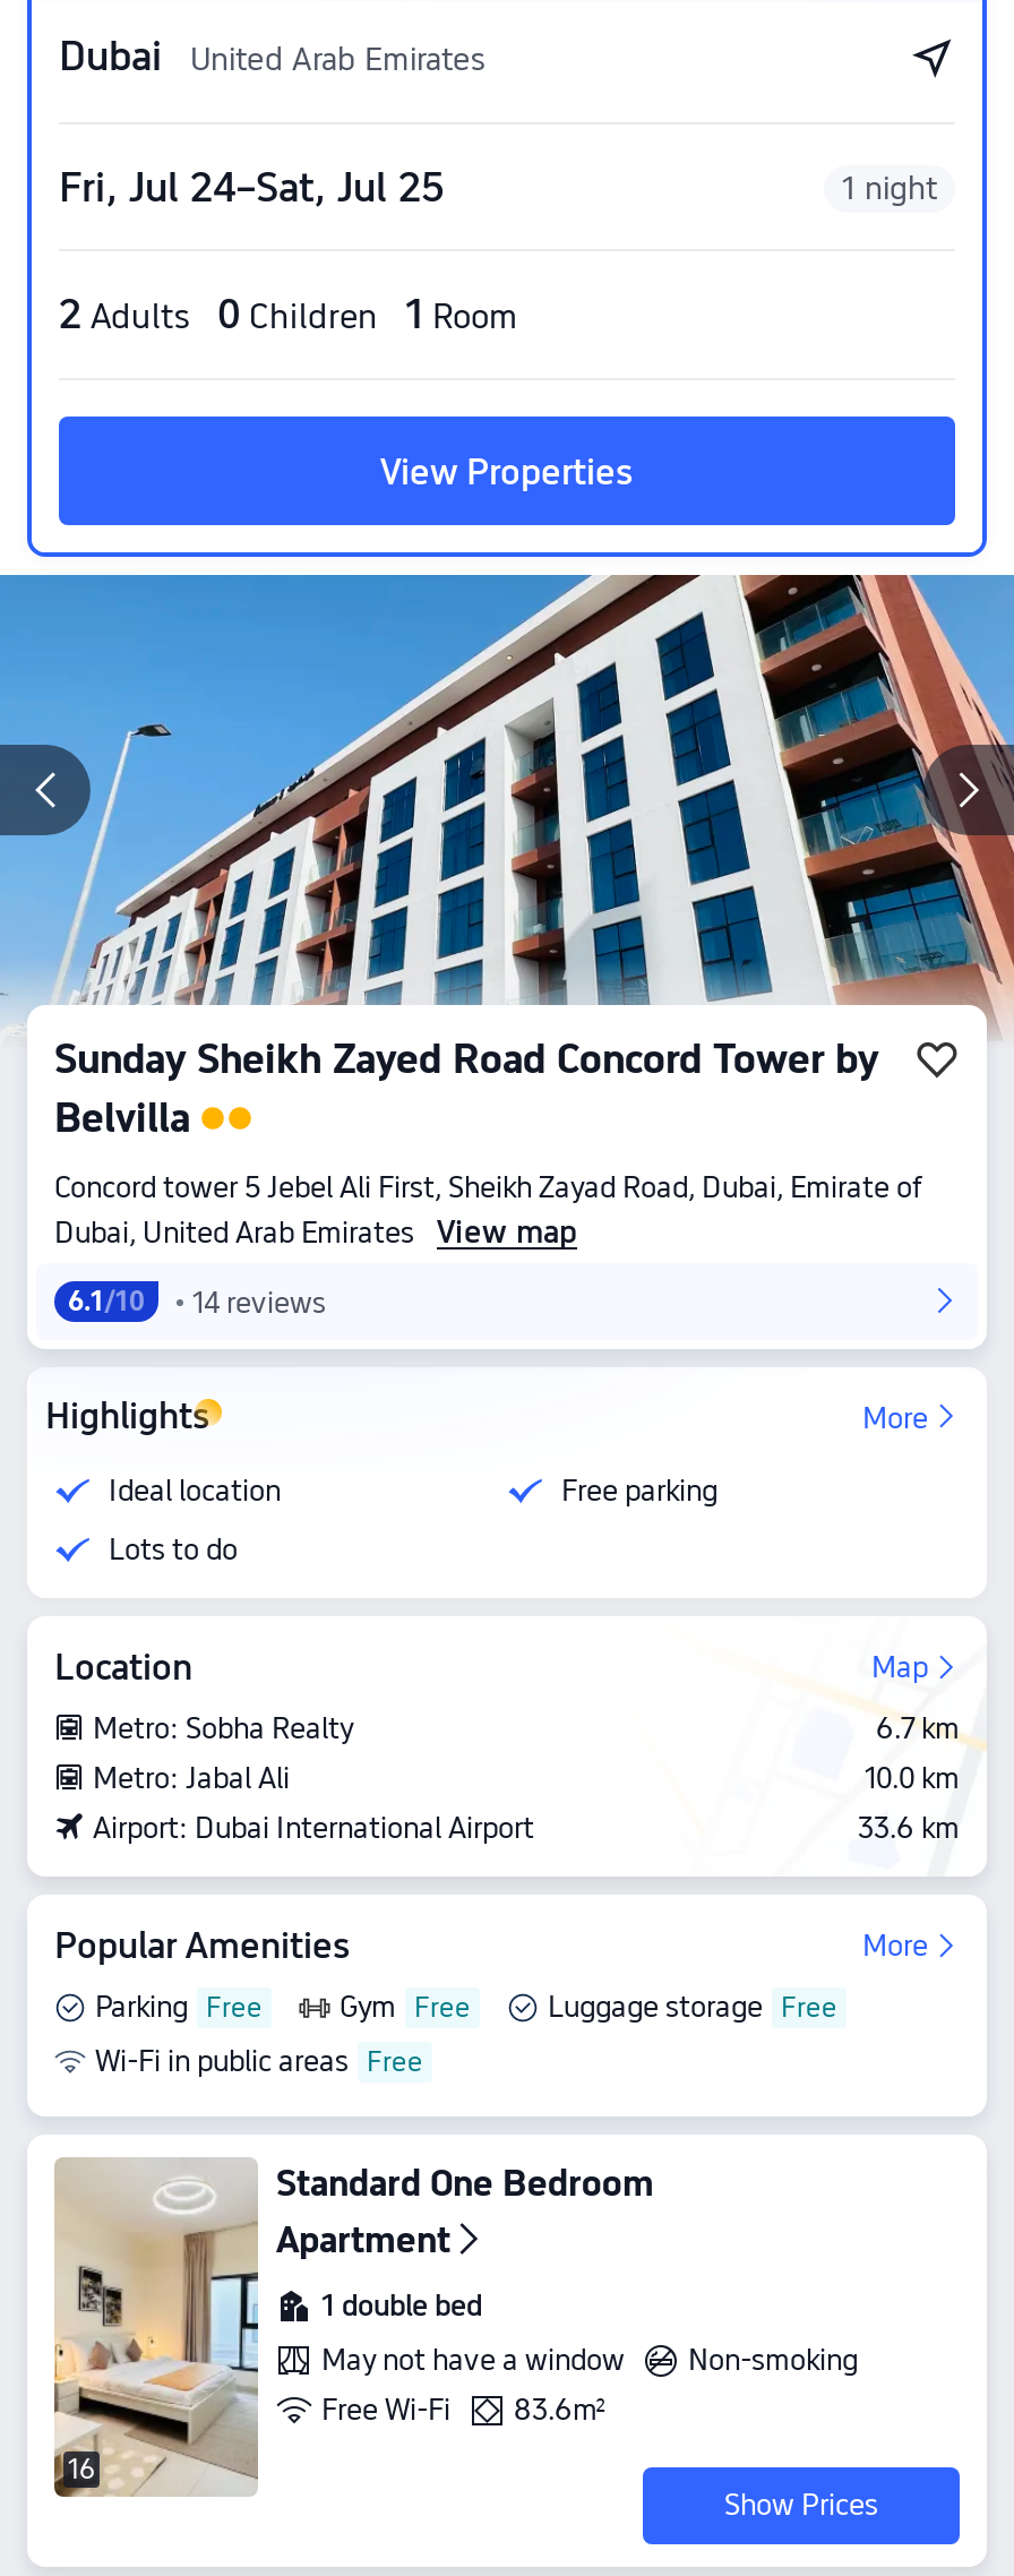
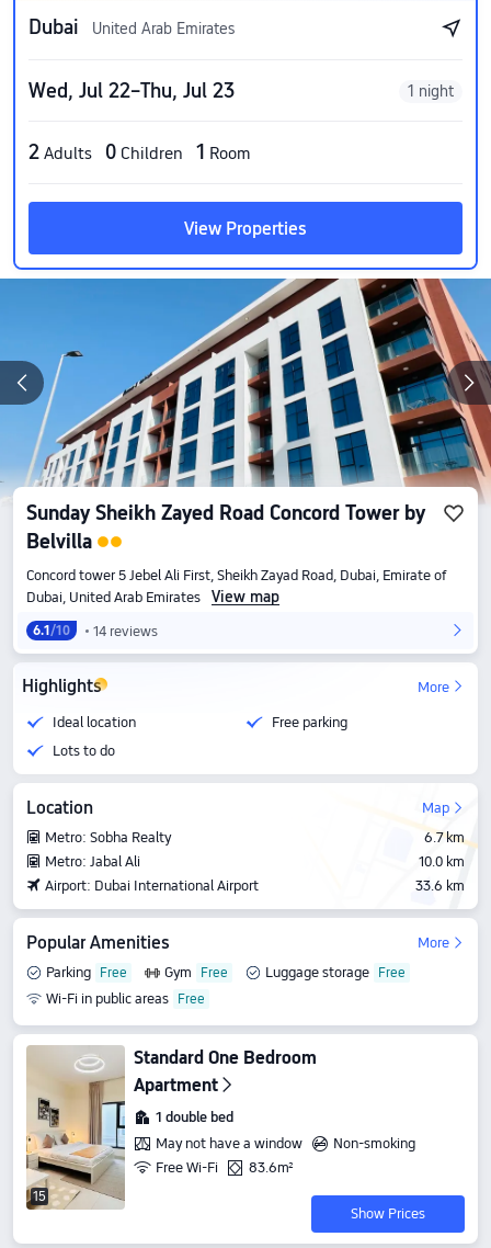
[59,163,444,211] Fri, Jul 24–Sat, Jul 25 -> [28,79,235,102] Wed, Jul 22–Thu, Jul 23
[68,2454,95,2485] 16 -> [33,1189,46,1204] 15

